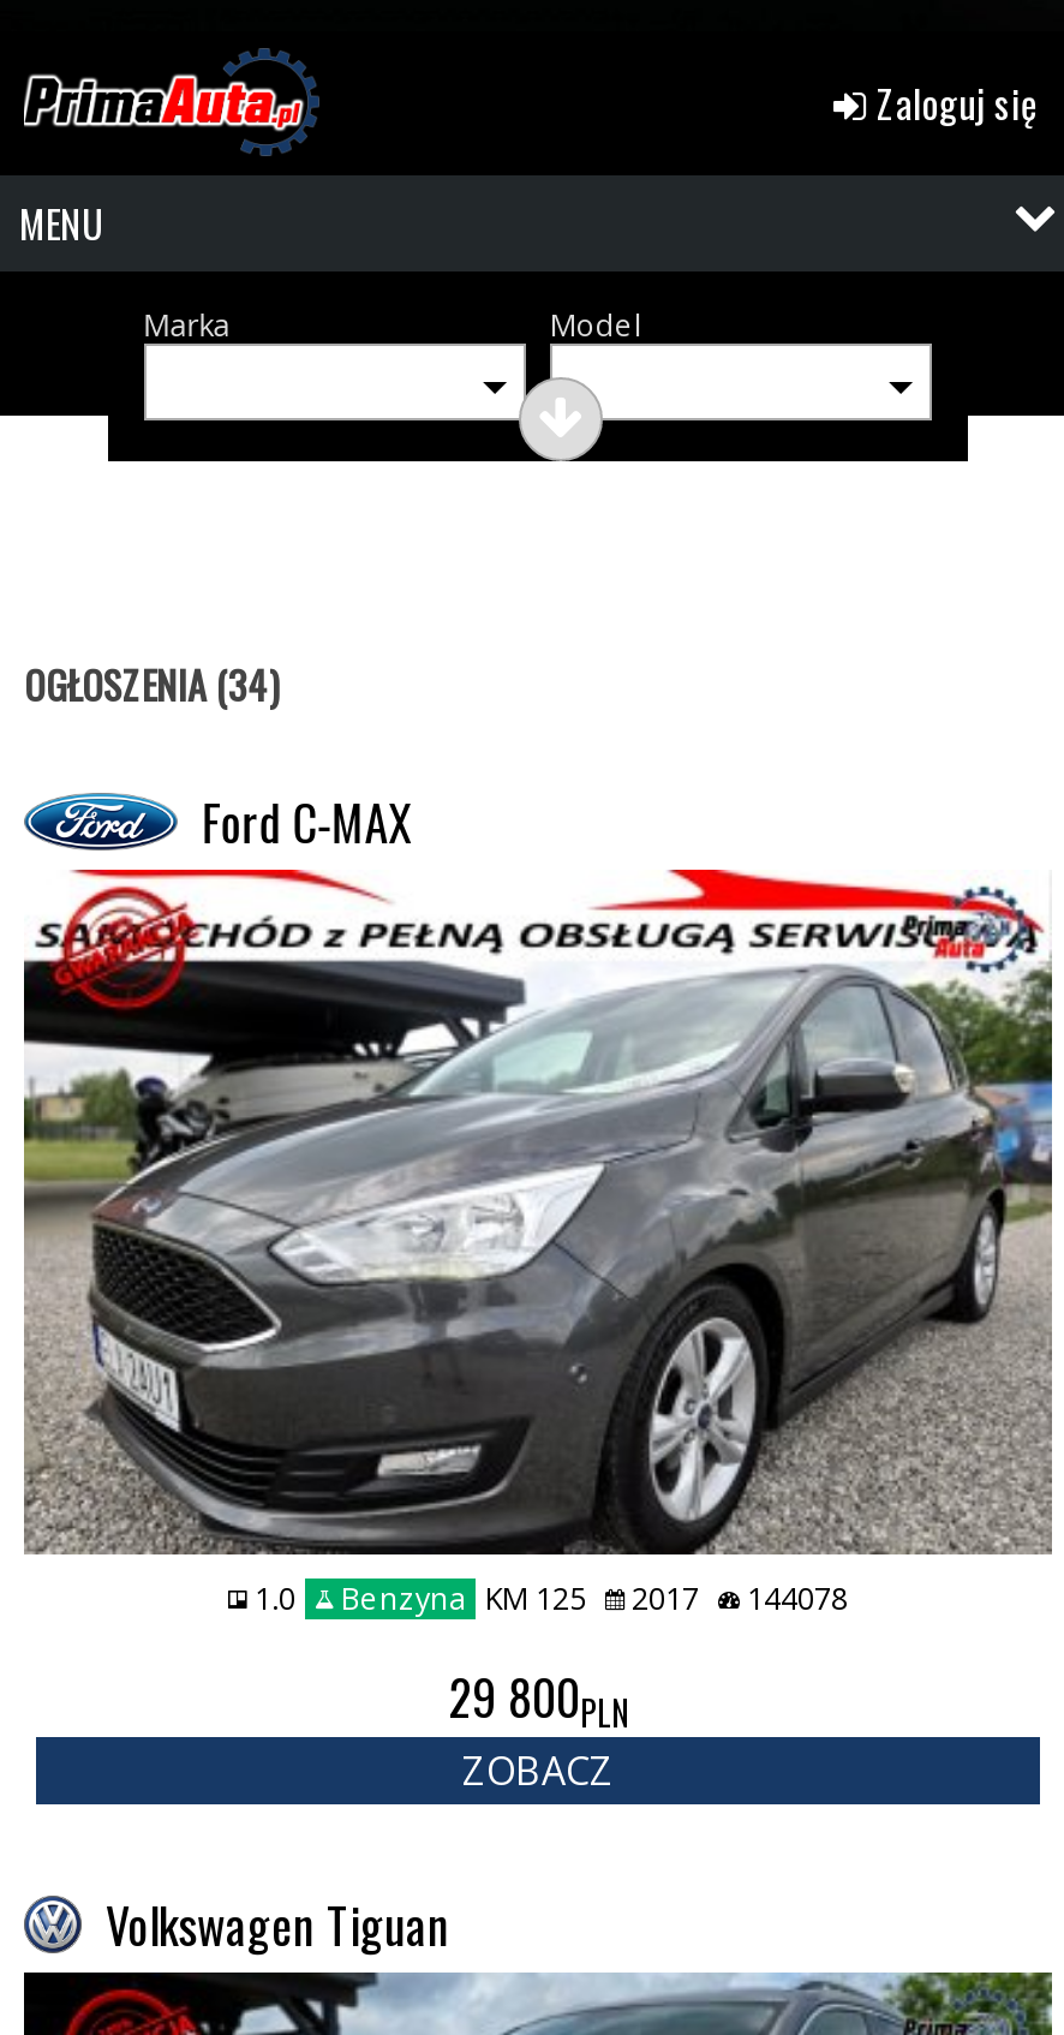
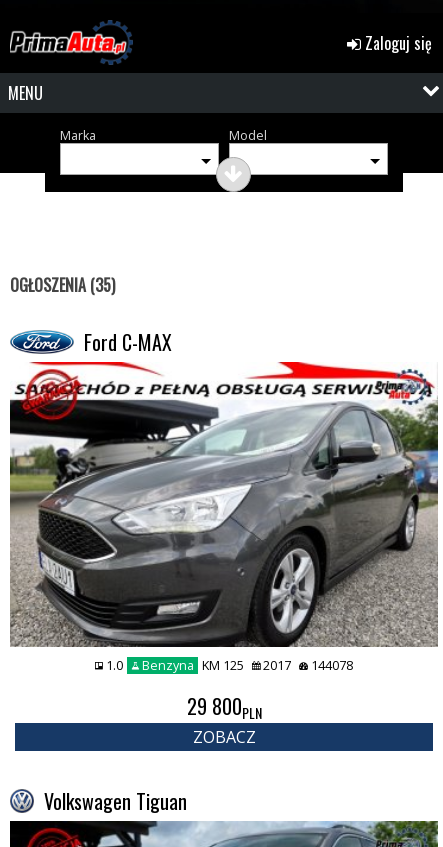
[24,656,279,714] OGŁOSZENIA (34) -> [10,273,115,297] OGŁOSZENIA (35)

